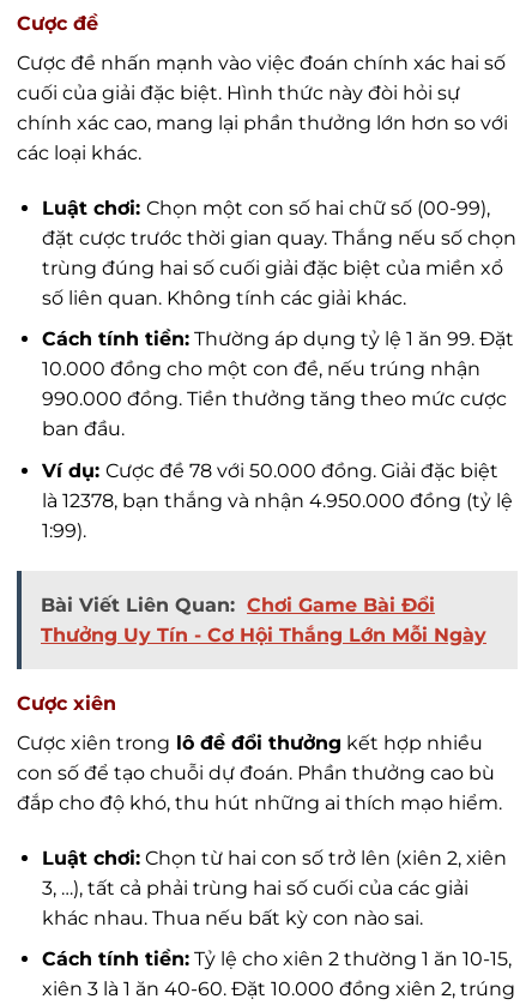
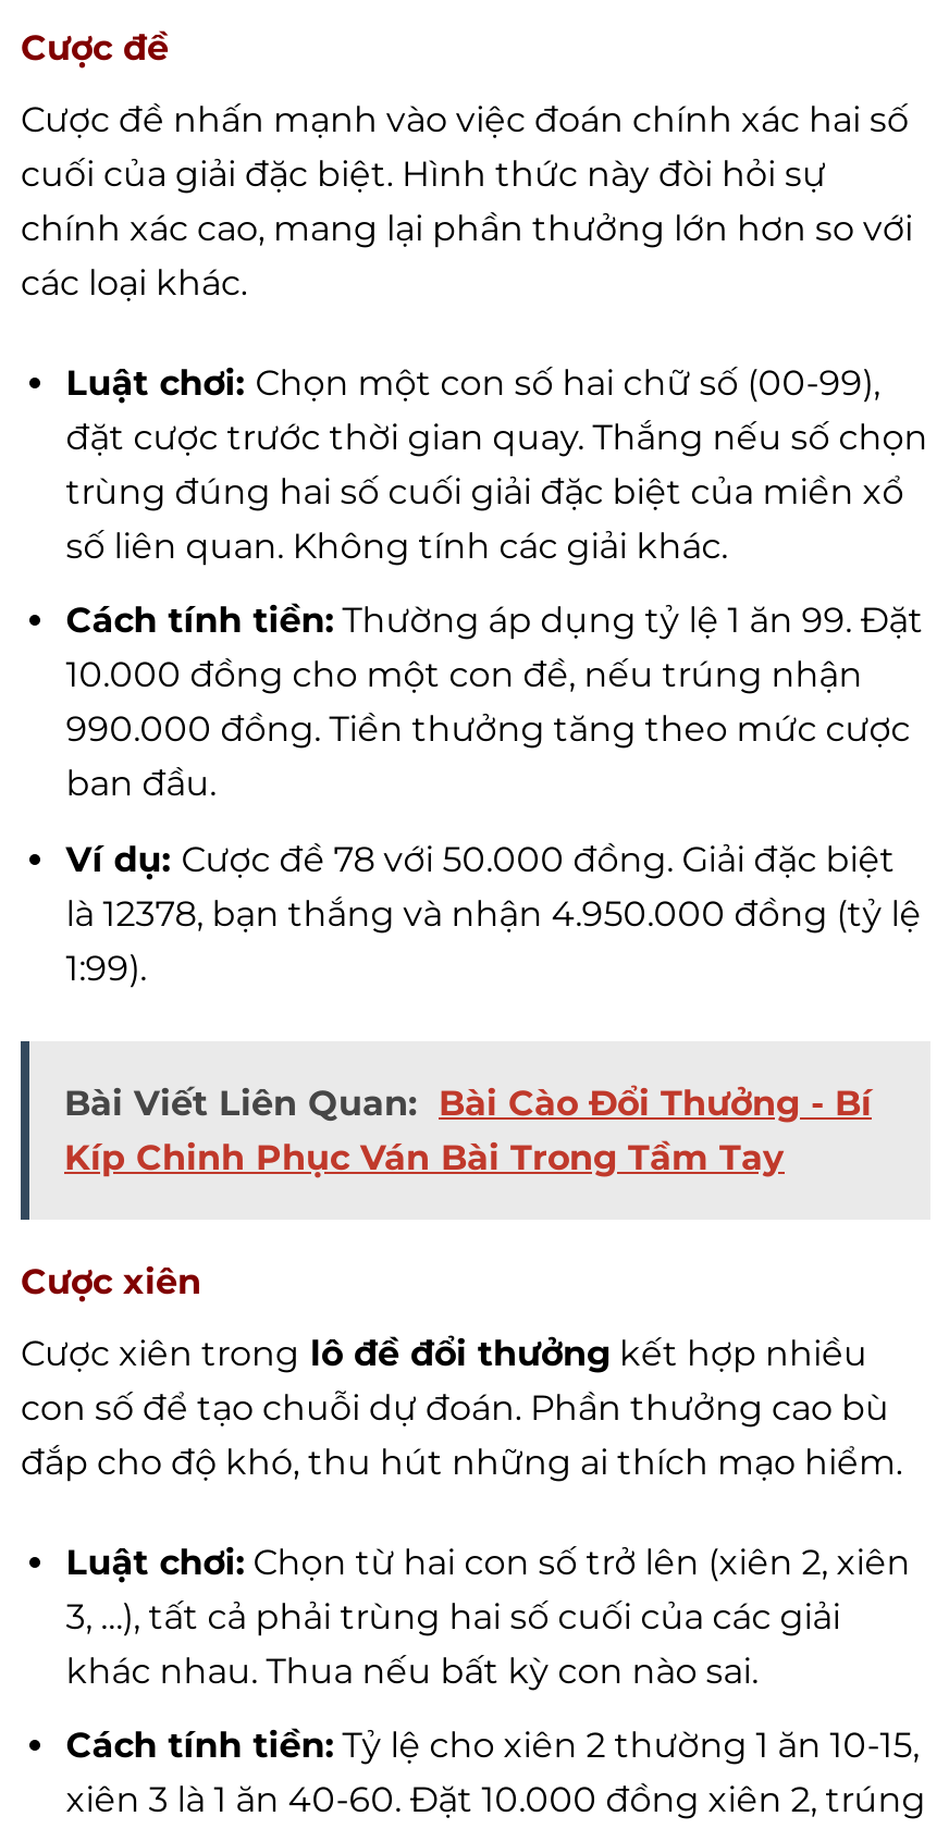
[41,593,486,646] Bài Viết Liên Quan: Chơi Game Bài Đổi | Thưởng Uy Tín - Cơ Hội Thắng Lớn Mỗi Ngày -> [64,1082,872,1178] Bài Viết Liên Quan: Bài Cào Đổi Thưởng - Bí | Kíp Chinh Phục Ván Bài Trong Tầm Tay

